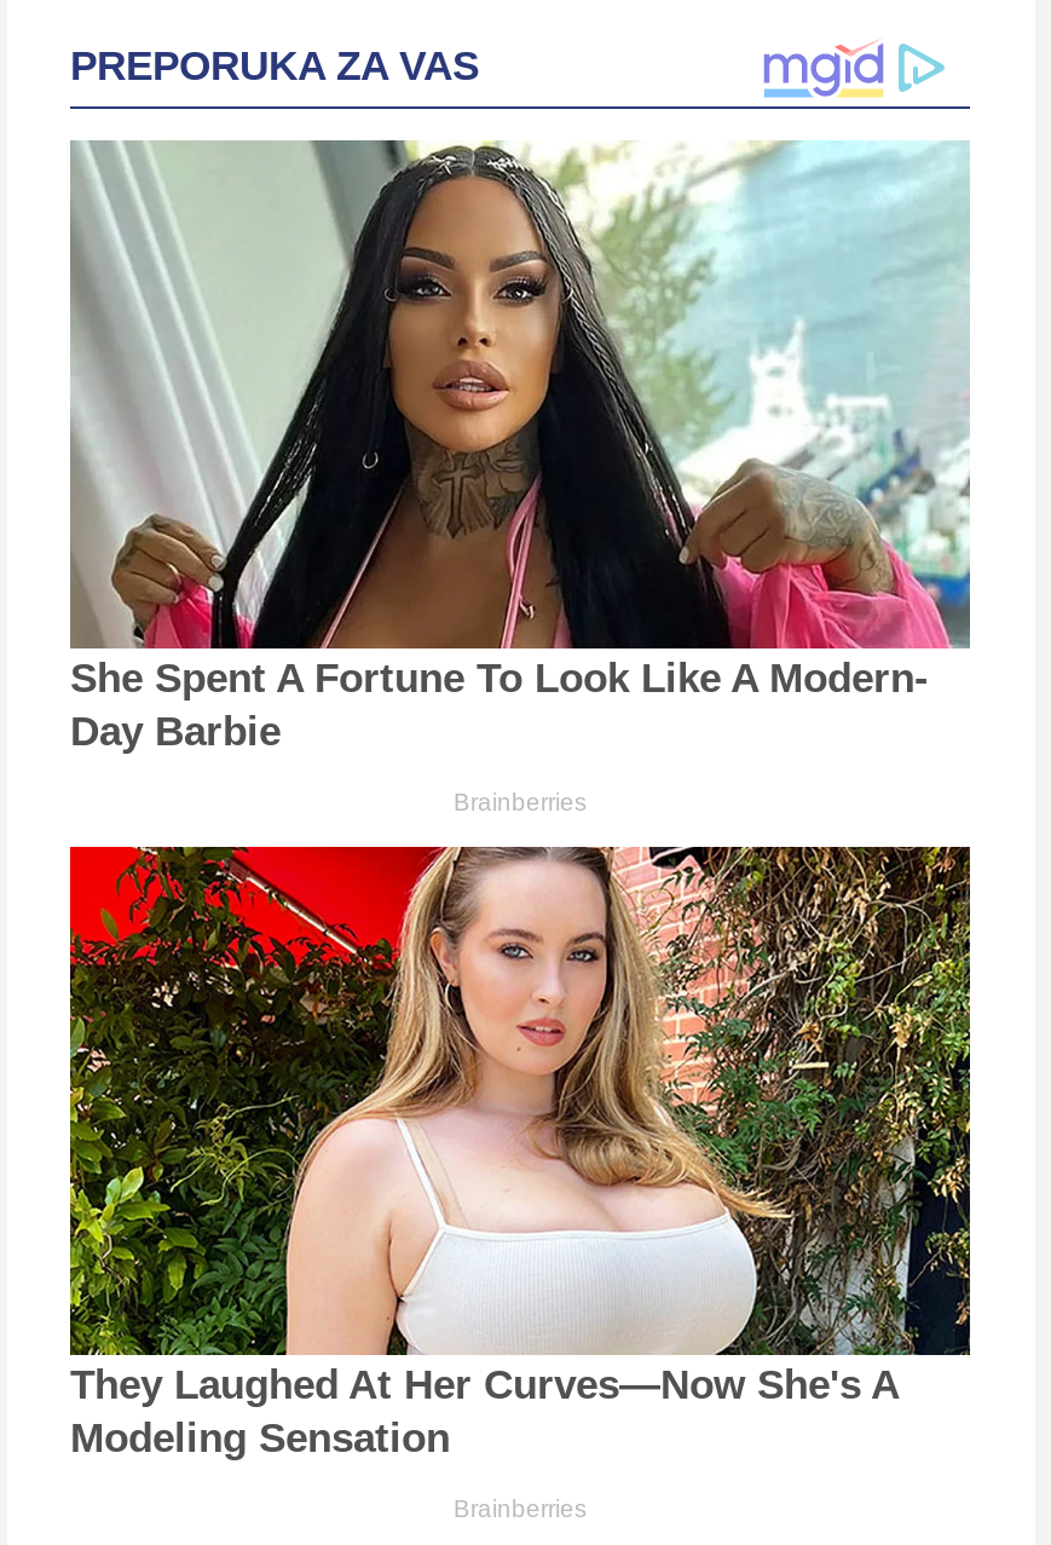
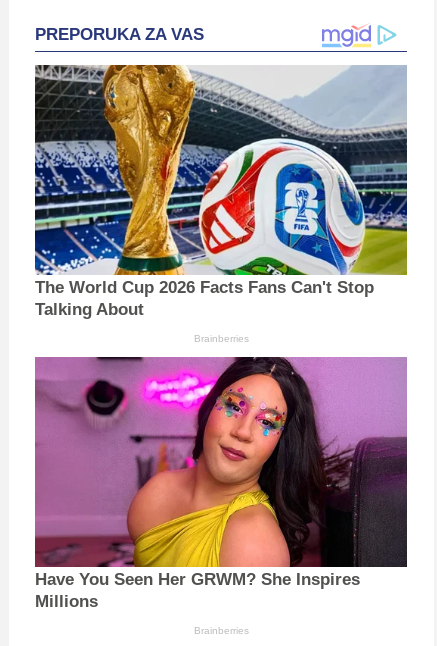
[68,138,972,754] [image] | She Spent A Fortune To Look Like A Modern- | Day Barbie -> [34,64,408,319] [image] | The World Cup 2026 Facts Fans Can't Stop | Talking About
[68,844,972,1460] [image] | They Laughed At Her Curves—Now She's A | Modeling Sensation -> [34,356,408,611] [image] | Have You Seen Her GRWM? She Inspires | Millions

